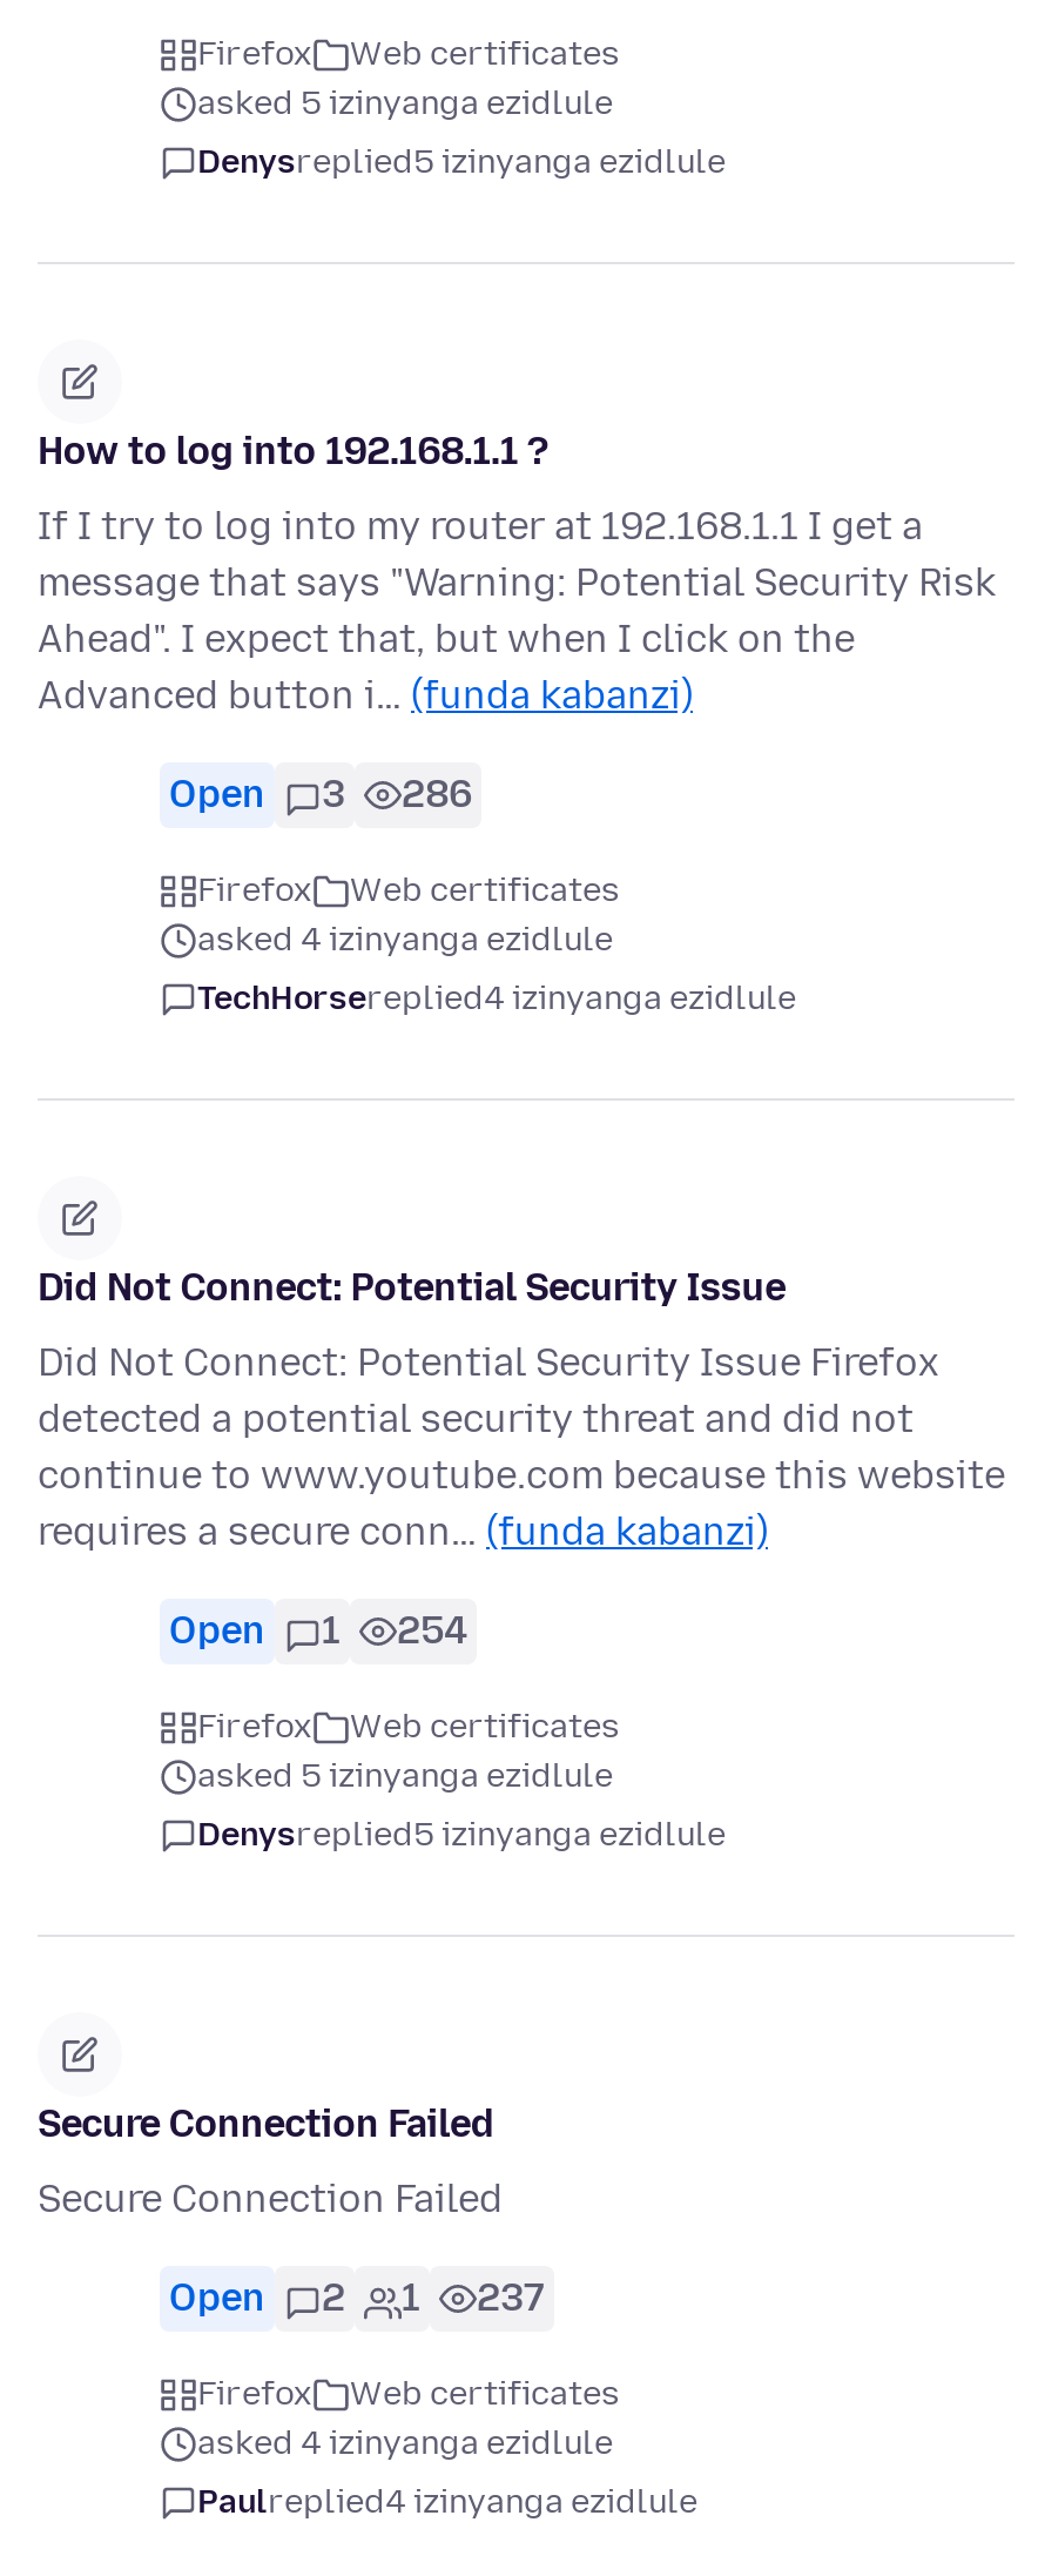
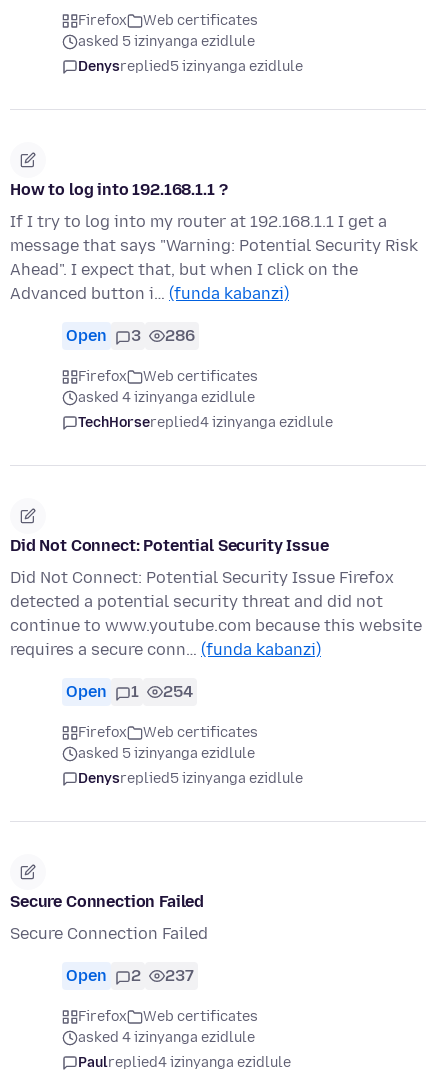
[402,2276,420,2321] 1 -> none

